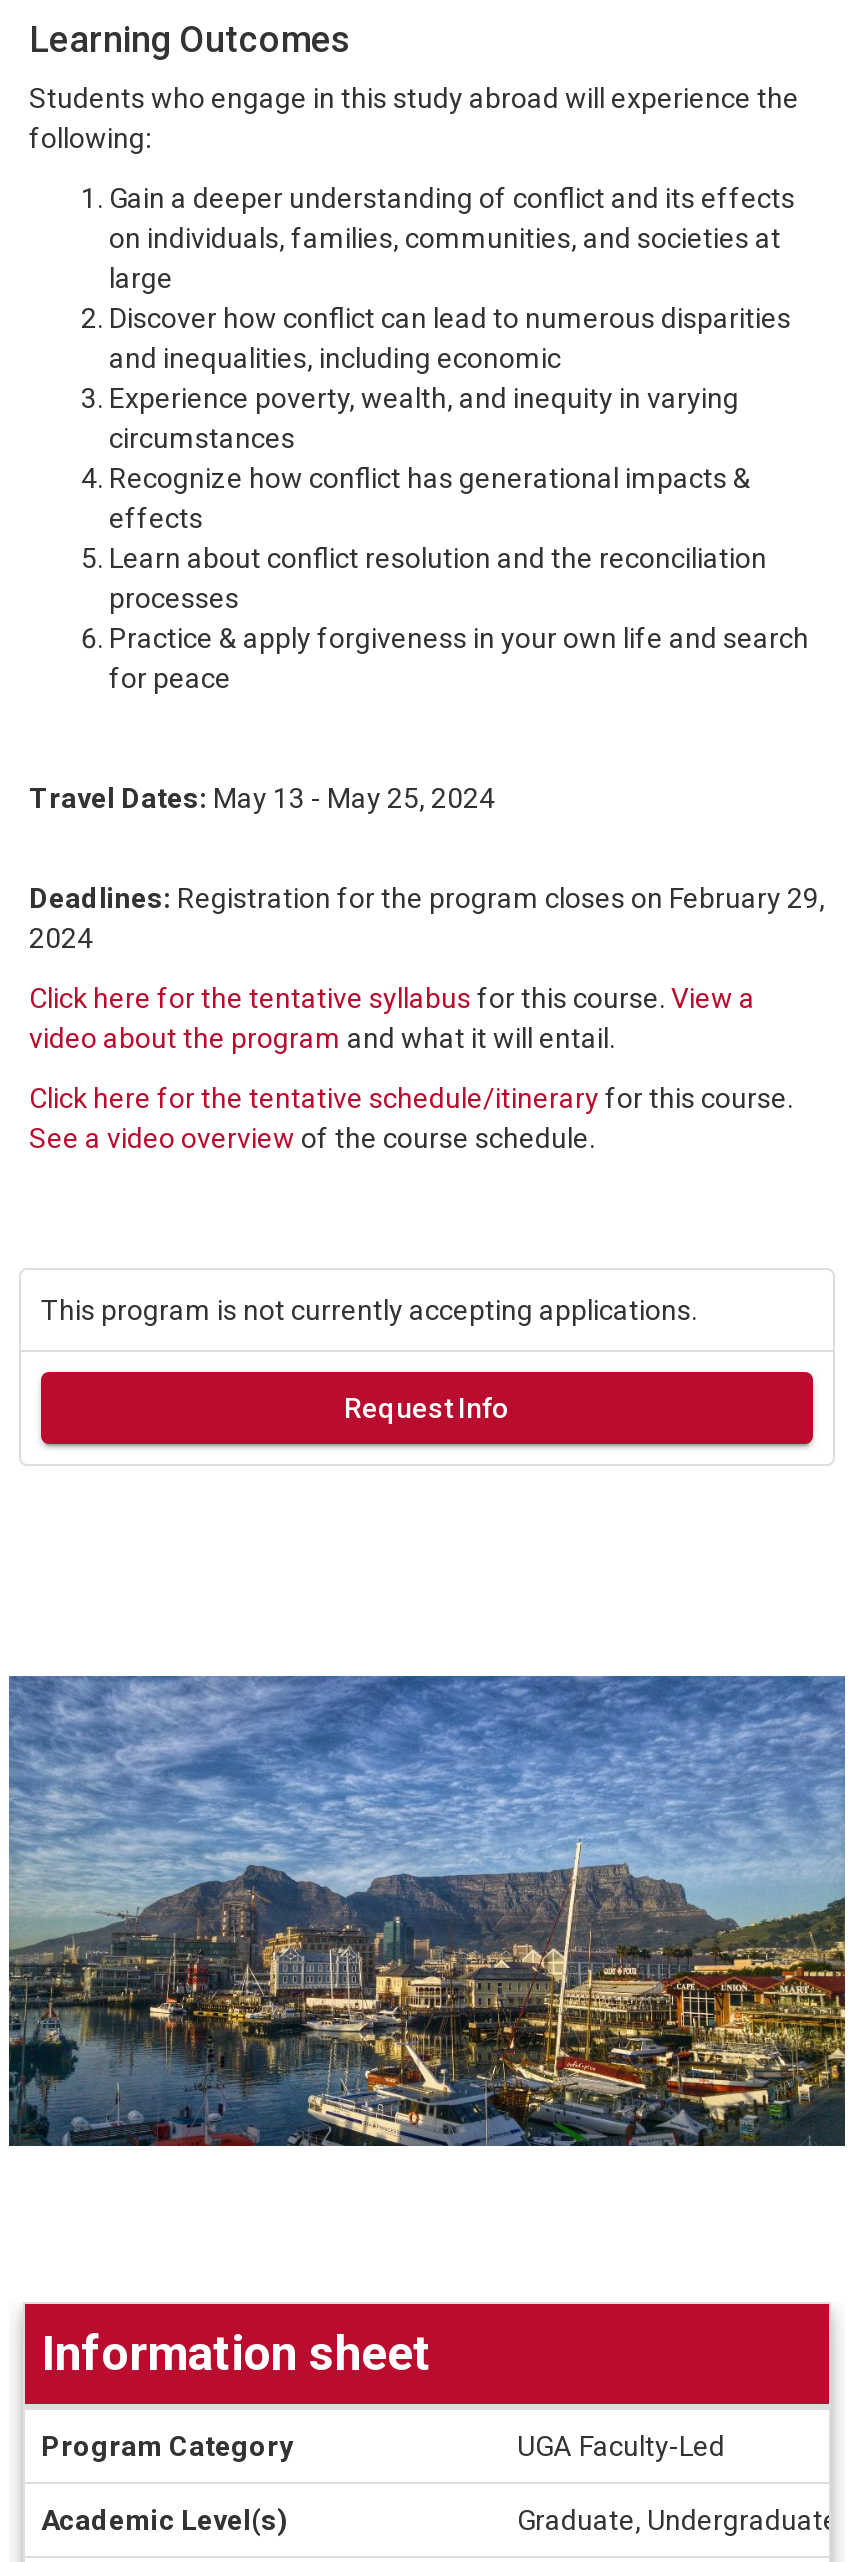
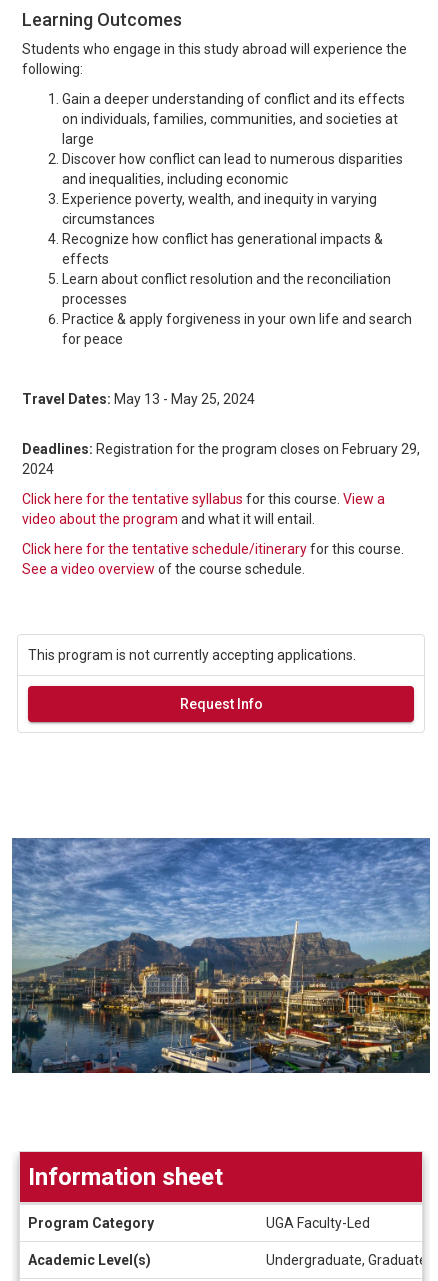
[517,2503,839,2535] Graduate, Undergraduate -> [266,1252,427,1268] Undergraduate, Graduate

